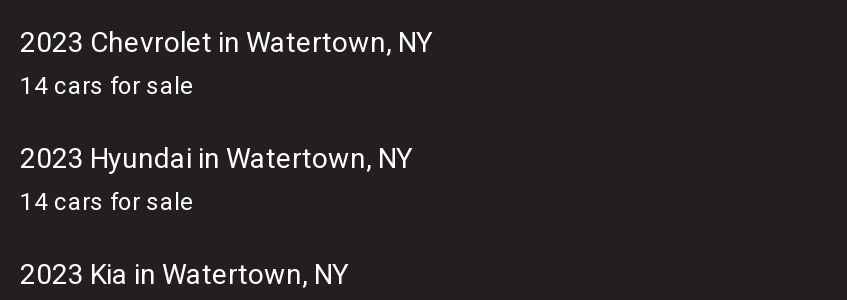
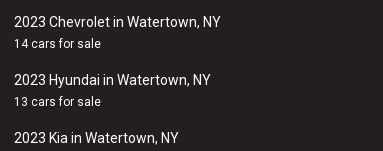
[20,188,194,216] 14 cars for sale -> [14,95,101,109] 13 cars for sale

